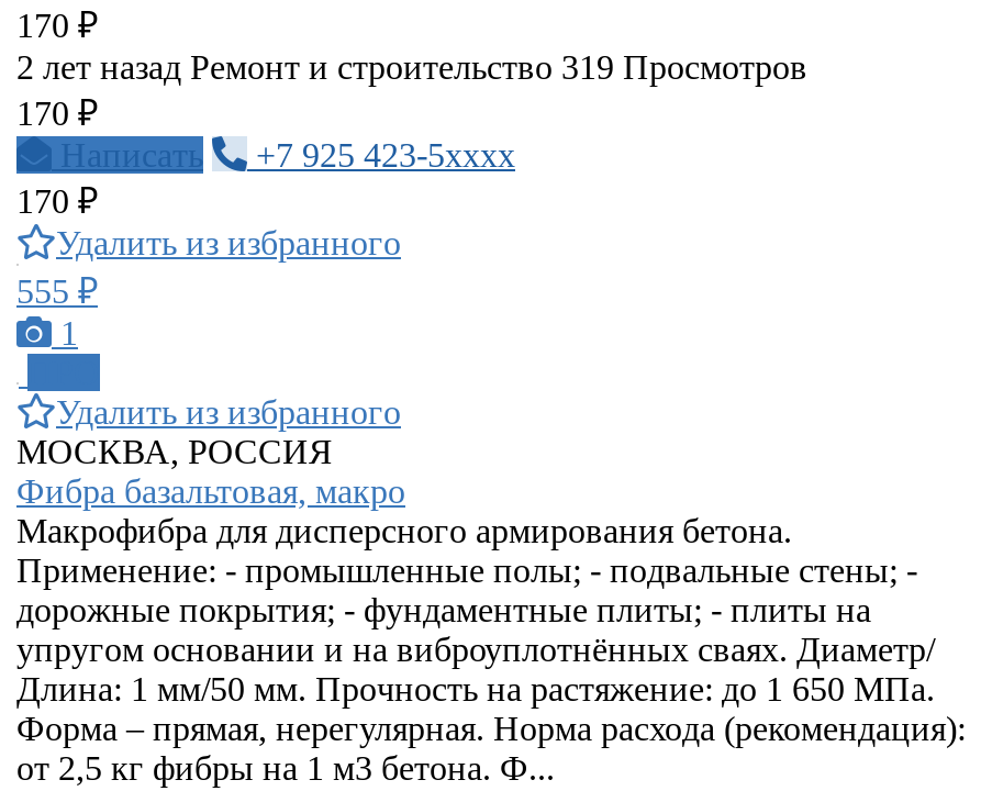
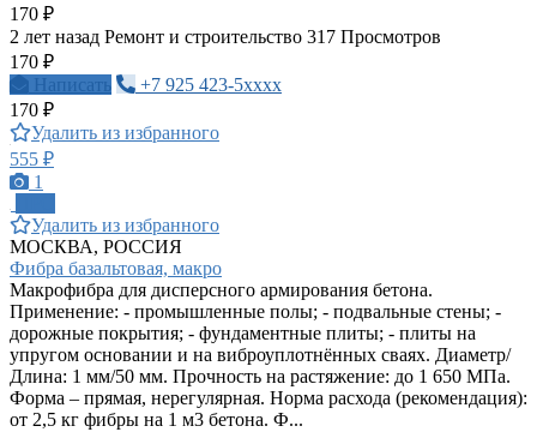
[16,48,807,86] 2 лет назад Ремонт и строительство 319 Просмотров -> [10,26,441,47] 2 лет назад Ремонт и строительство 317 Просмотров

